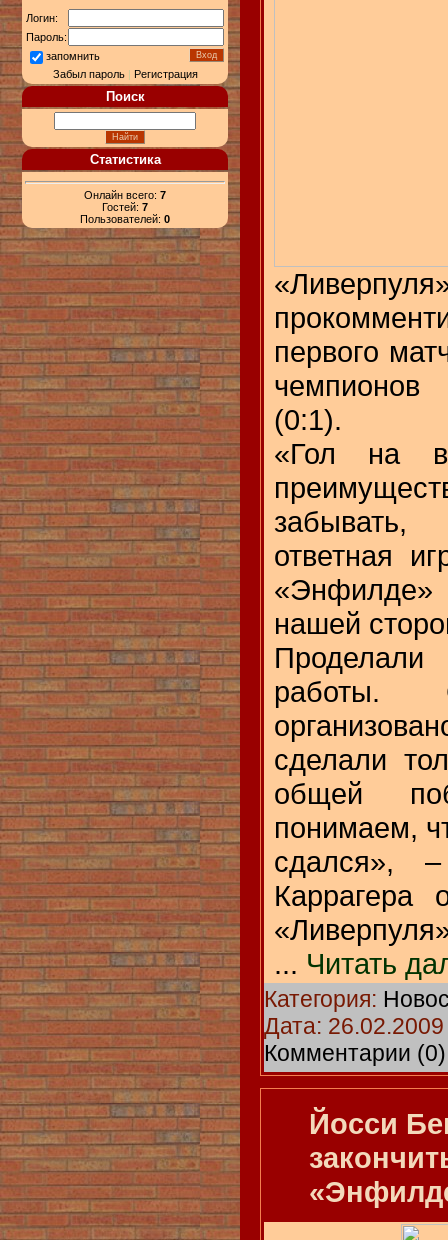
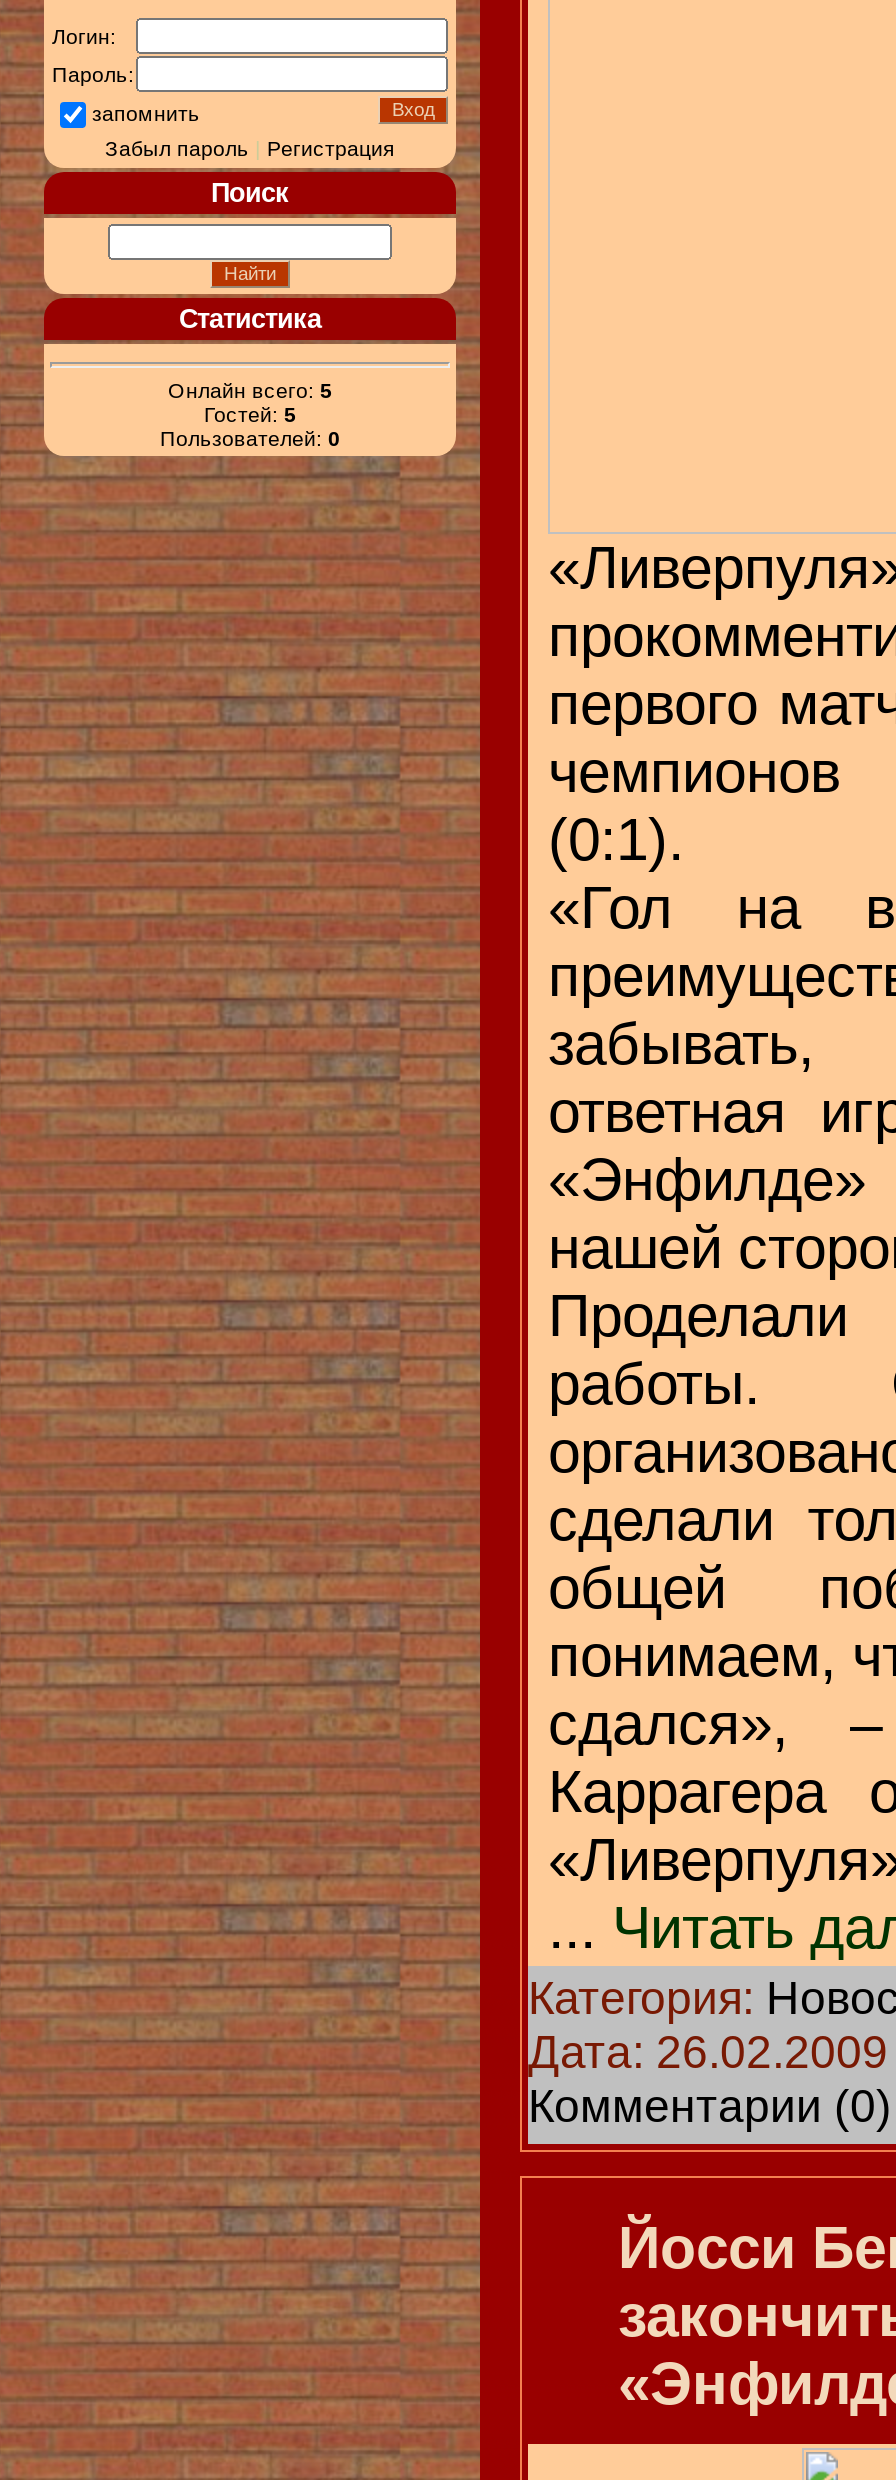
[84,189,166,201] Онлайн всего: 7 -> [168,378,332,402] Онлайн всего: 5
[102,201,148,213] Гостей: 7 -> [204,402,296,426] Гостей: 5

